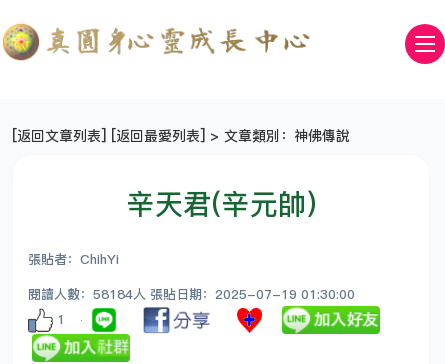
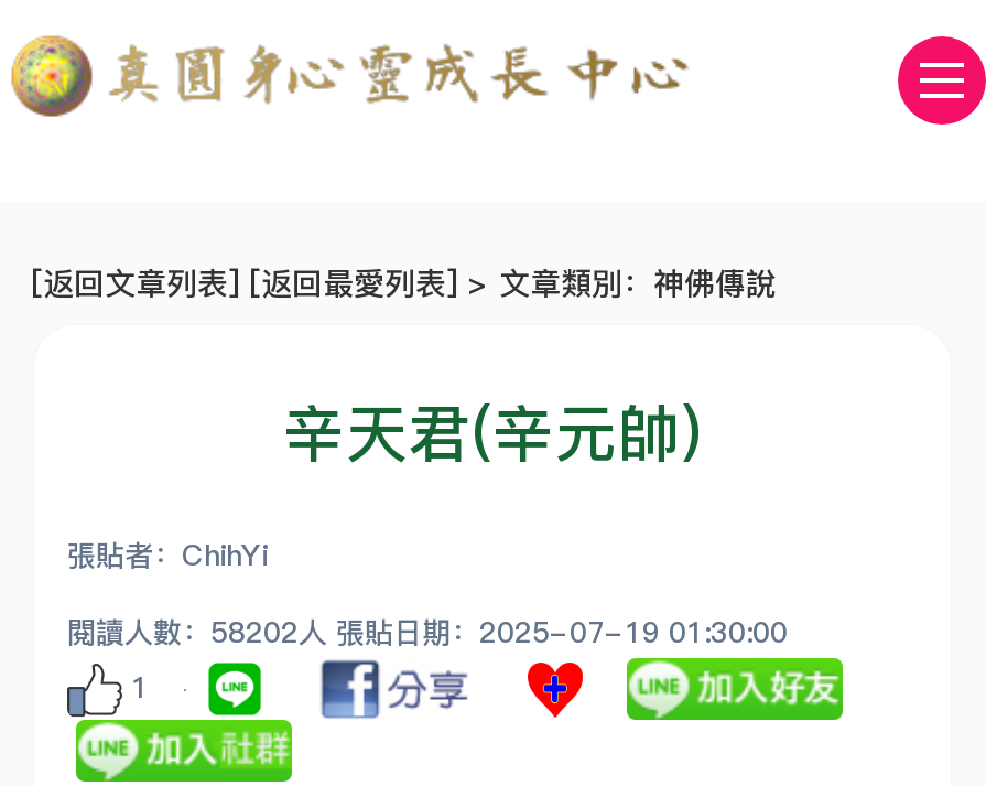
[28,285,355,303] 閱讀人數：58184人 張貼日期：2025-07-19 01:30:00 -> [67,612,788,652] 閱讀人數：58202人 張貼日期：2025-07-19 01:30:00

